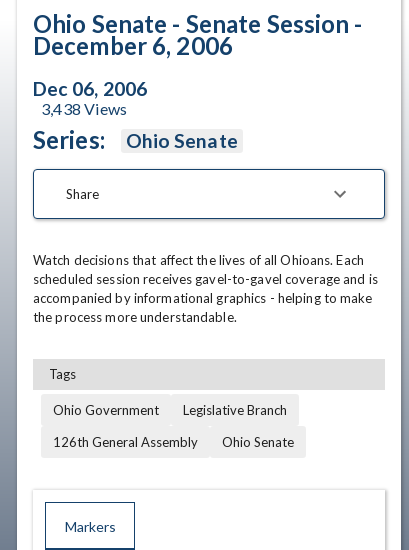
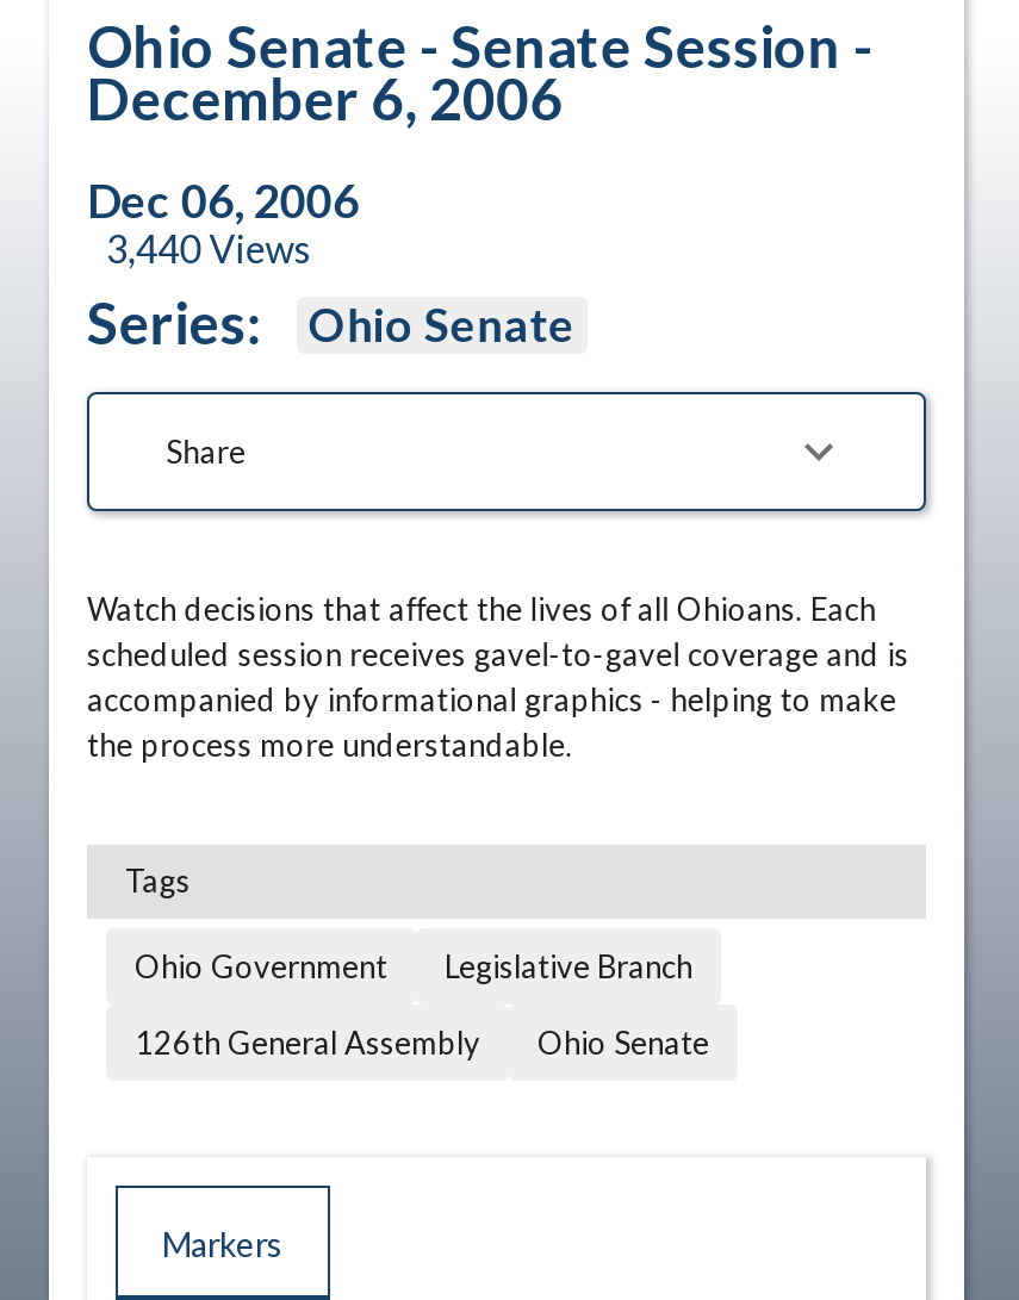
[41,99,127,118] 3,438 Views -> [106,225,312,270] 3,440 Views

